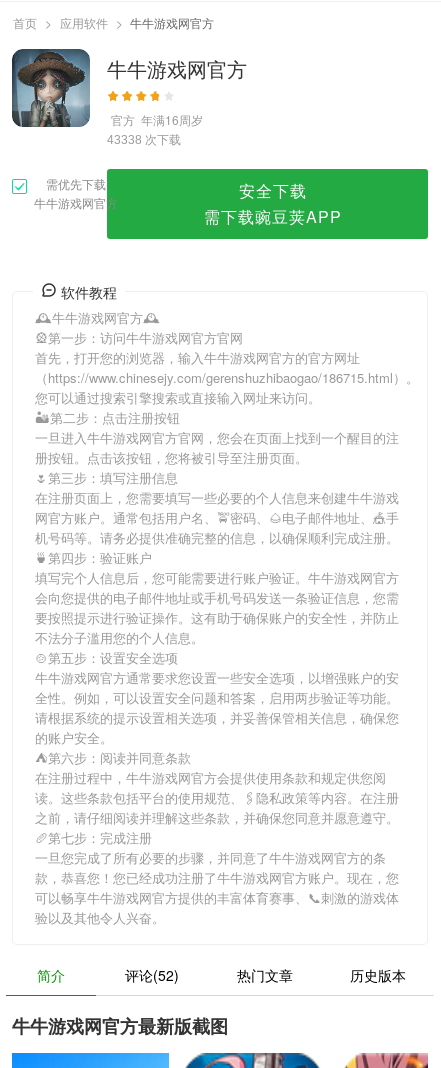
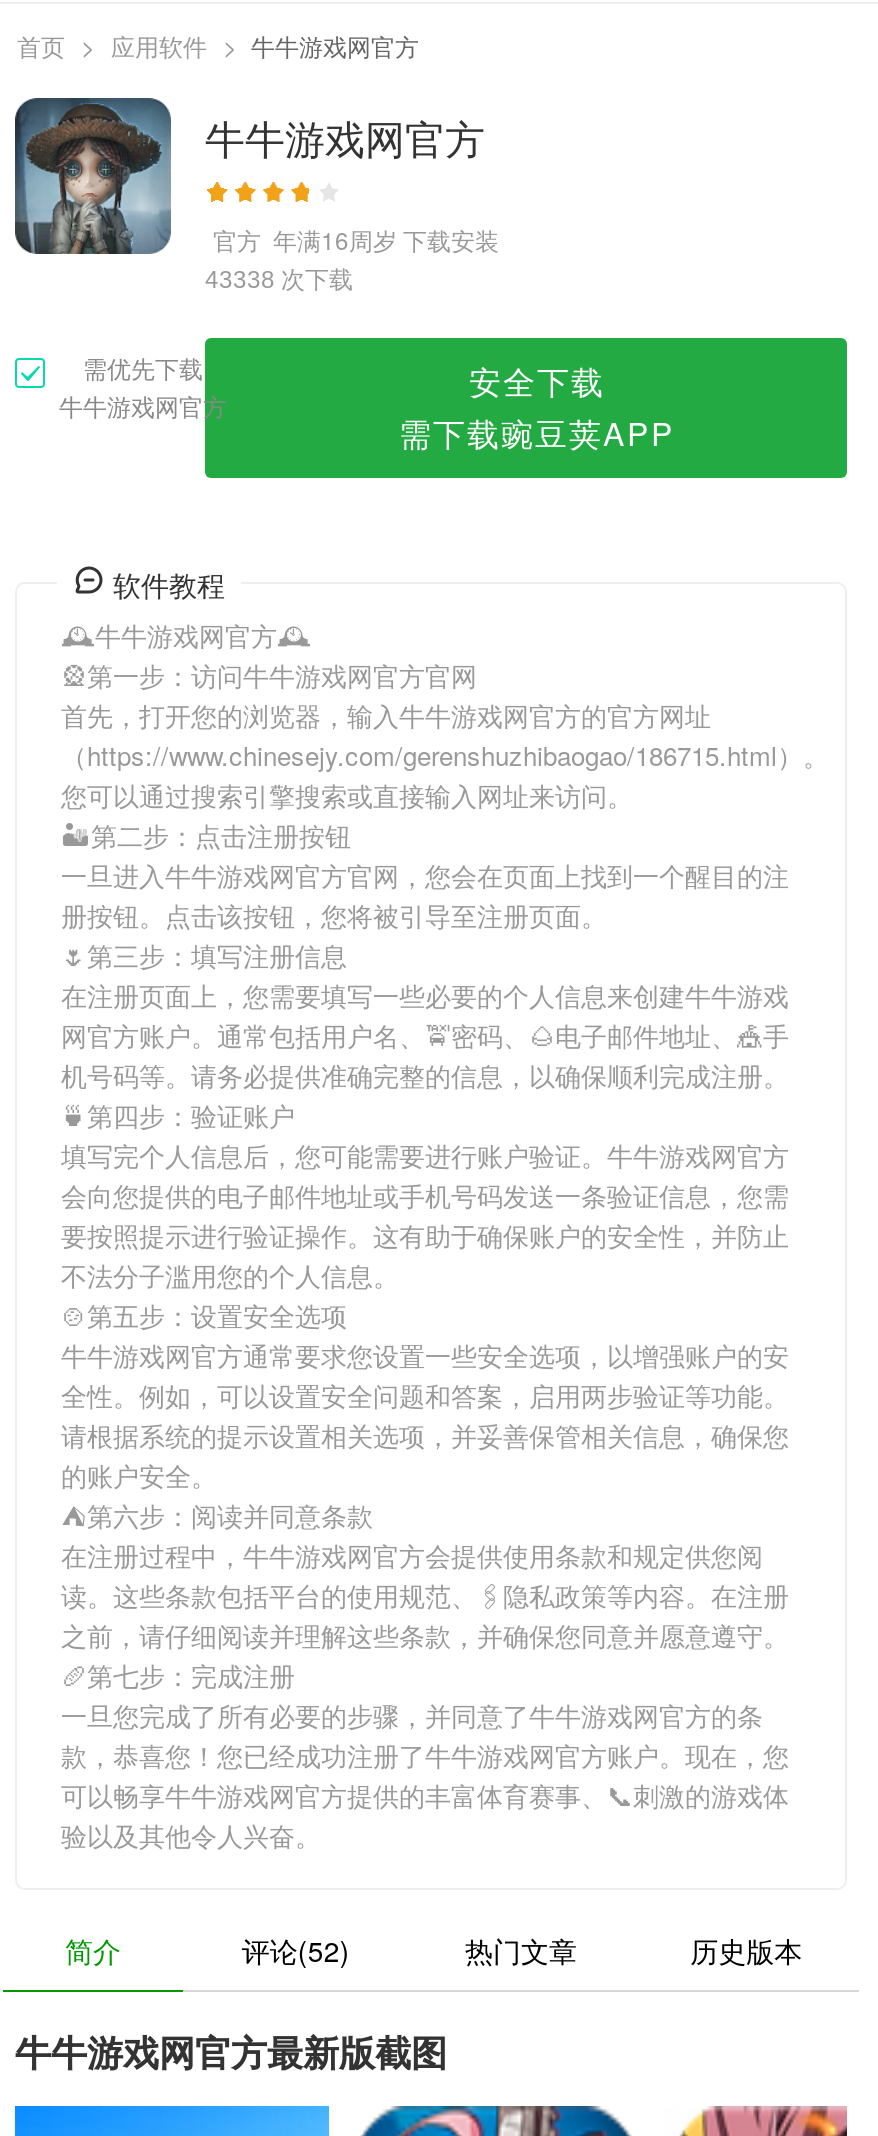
[111,111,203,128] 官方年满16周岁 -> [213,222,499,256] 官方年满16周岁 下载安装

